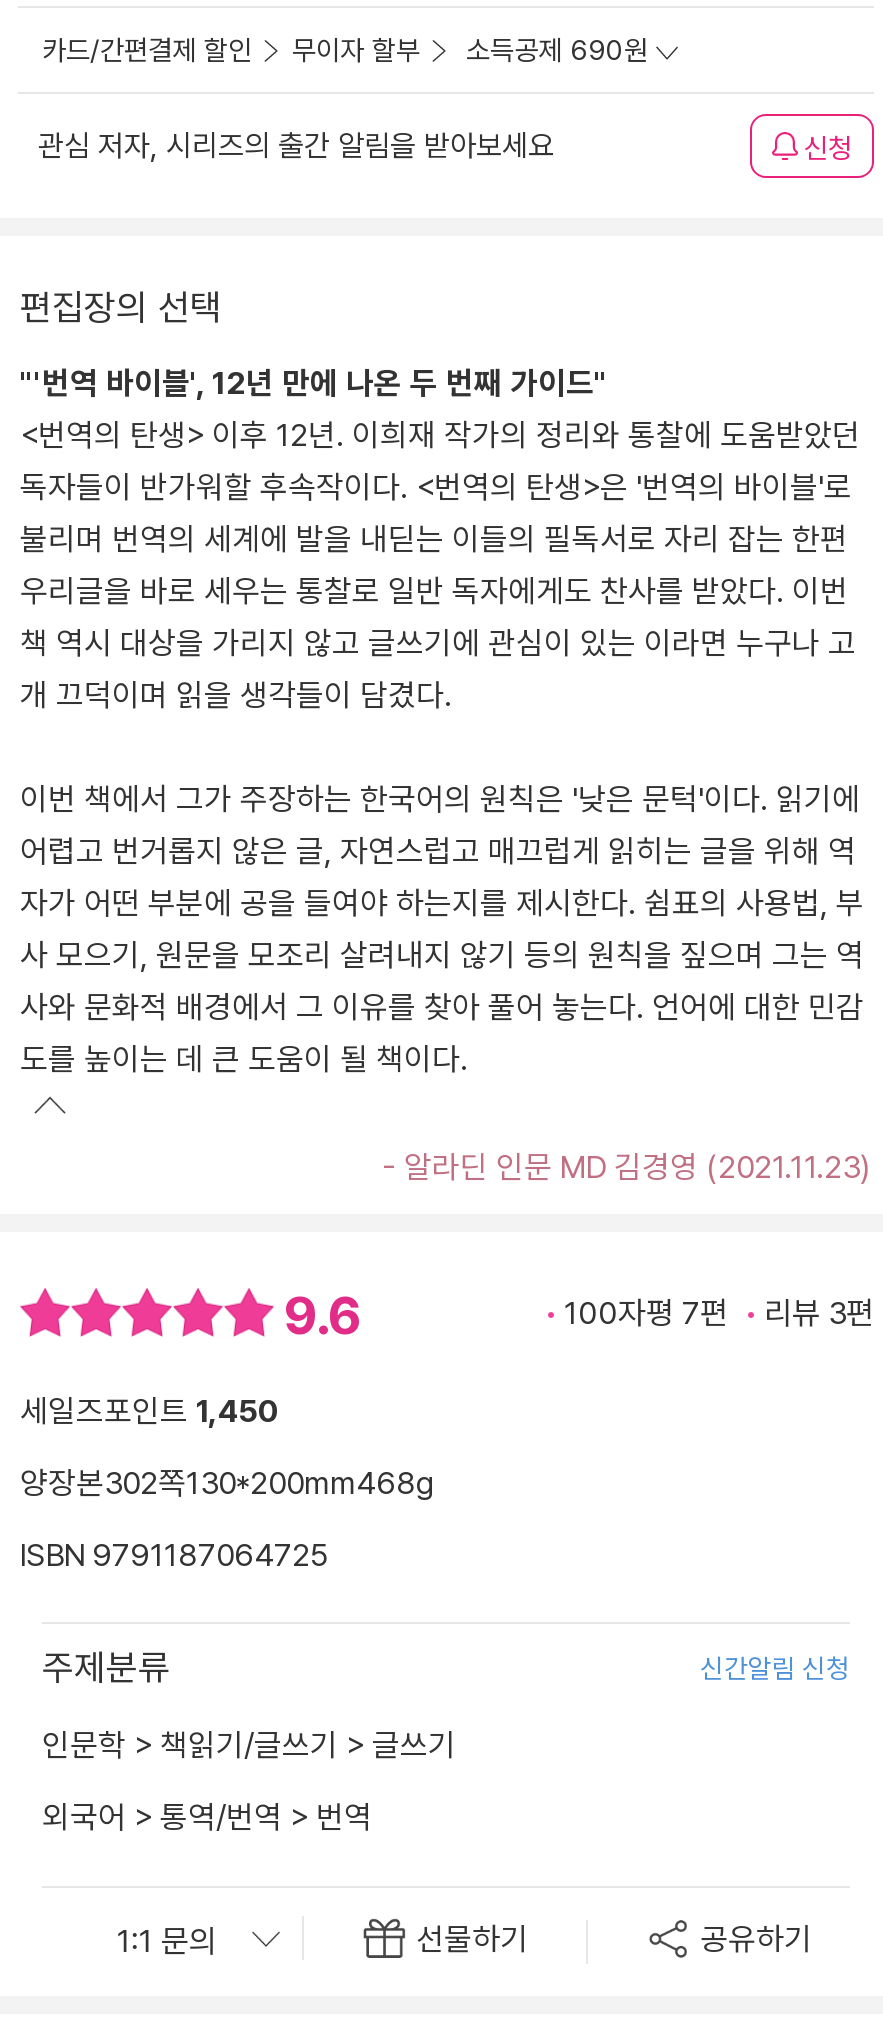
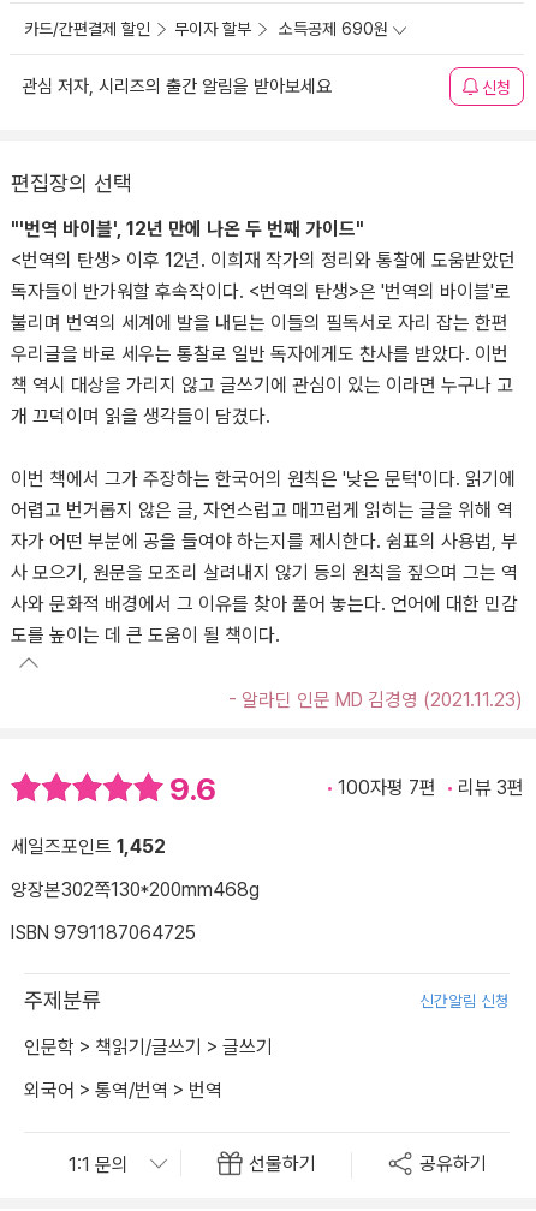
[20,1391,280,1429] 세일즈포인트 1,450 -> [11,835,166,857] 세일즈포인트 1,452

